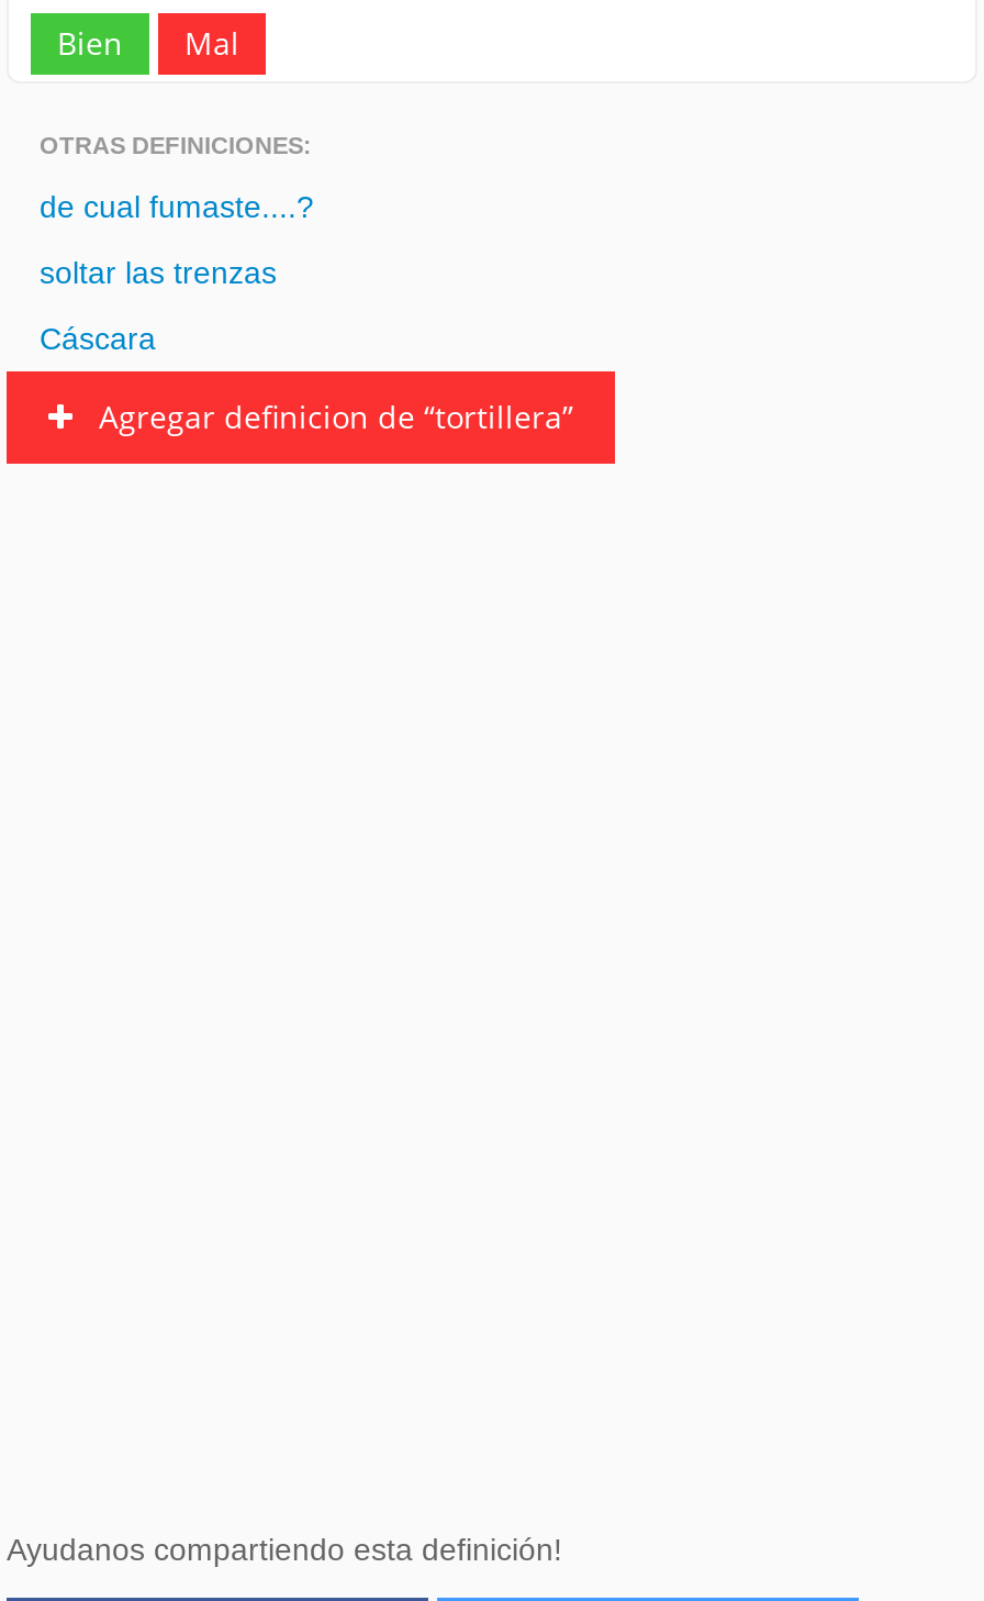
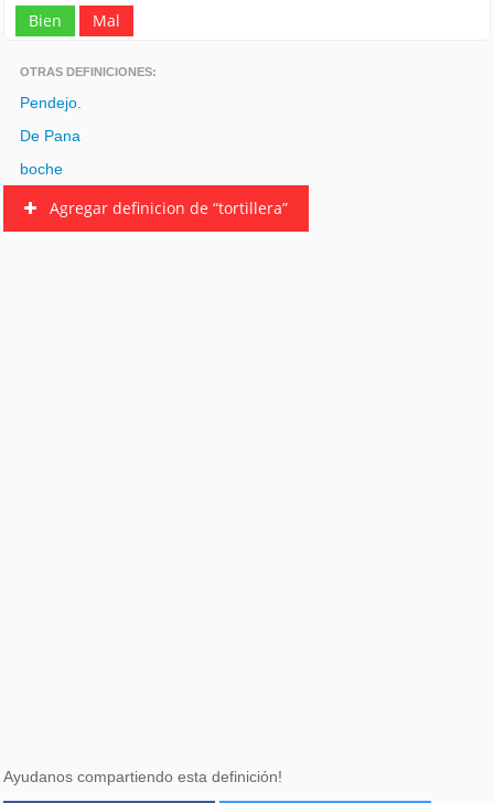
[40,189,314,224] de cual fumaste....? -> [20,94,82,111] Pendejo.
[40,255,277,290] soltar las trenzas -> [20,127,80,144] De Pana
[40,321,156,356] Cáscara -> [20,160,63,178] boche

